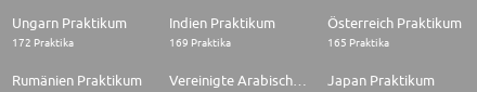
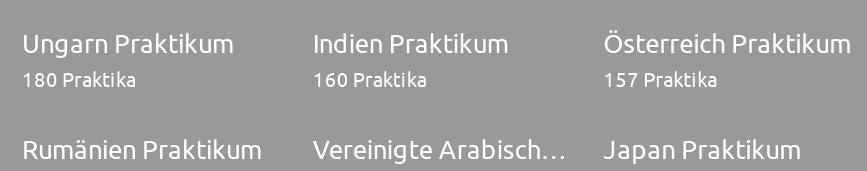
[12,36,74,49] 172 Praktika -> [22,67,136,91] 180 Praktika
[169,36,231,49] 169 Praktika -> [313,67,427,91] 160 Praktika
[327,36,389,49] 165 Praktika -> [603,67,717,91] 157 Praktika

